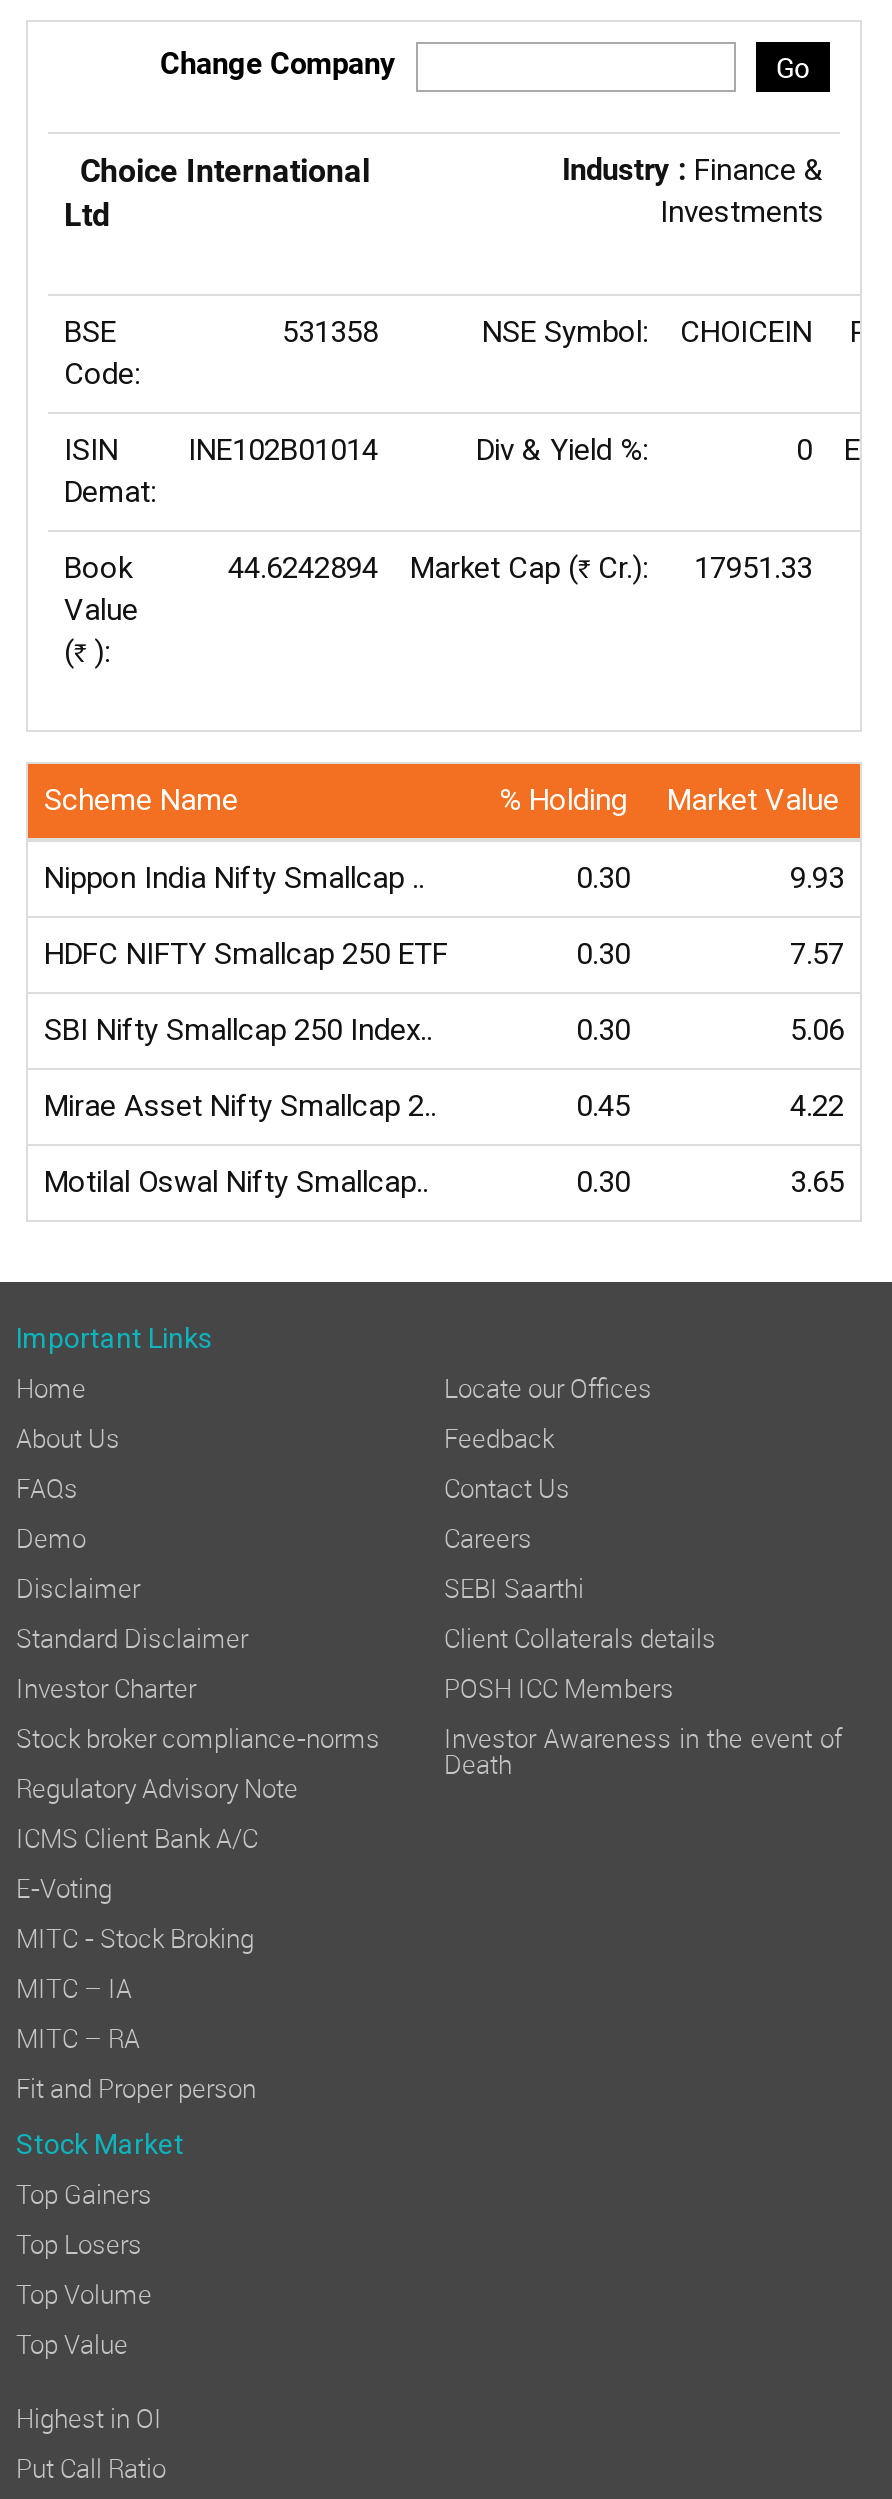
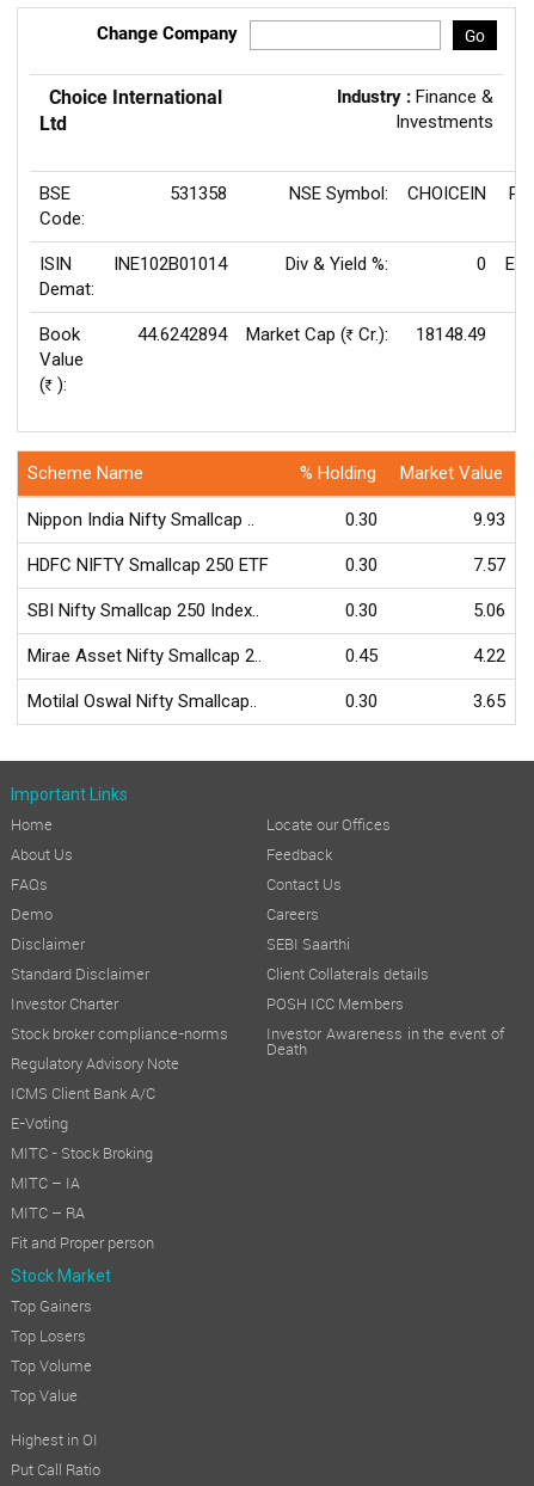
[228,550,812,586] 44.6242894 Market Cap (Rs Cr.): 17951.33 -> [137,324,486,345] 44.6242894 Market Cap (Rs Cr.): 18148.49

